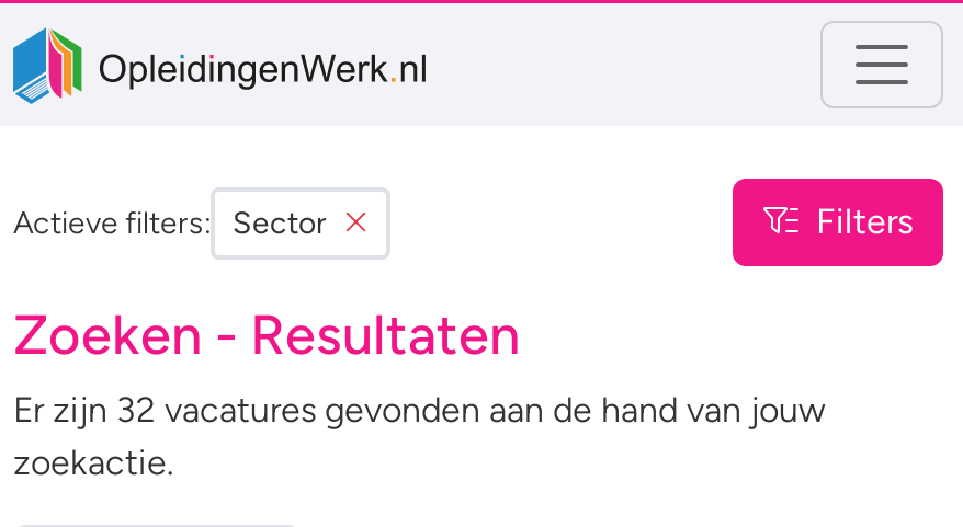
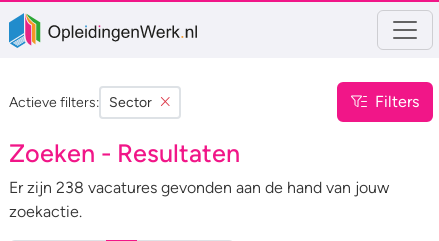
[13,389,825,431] Er zijn 32 vacatures gevonden aan de hand van jouw -> [9,178,389,197] Er zijn 238 vacatures gevonden aan de hand van jouw

